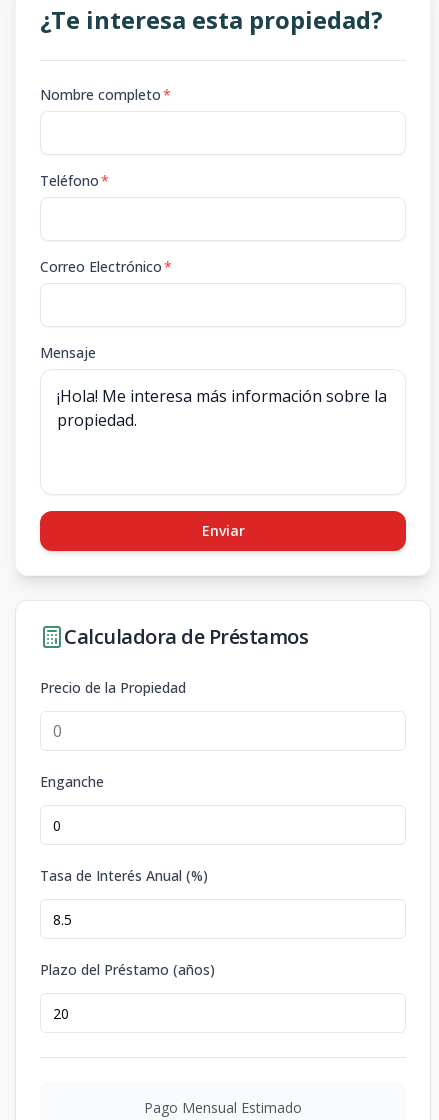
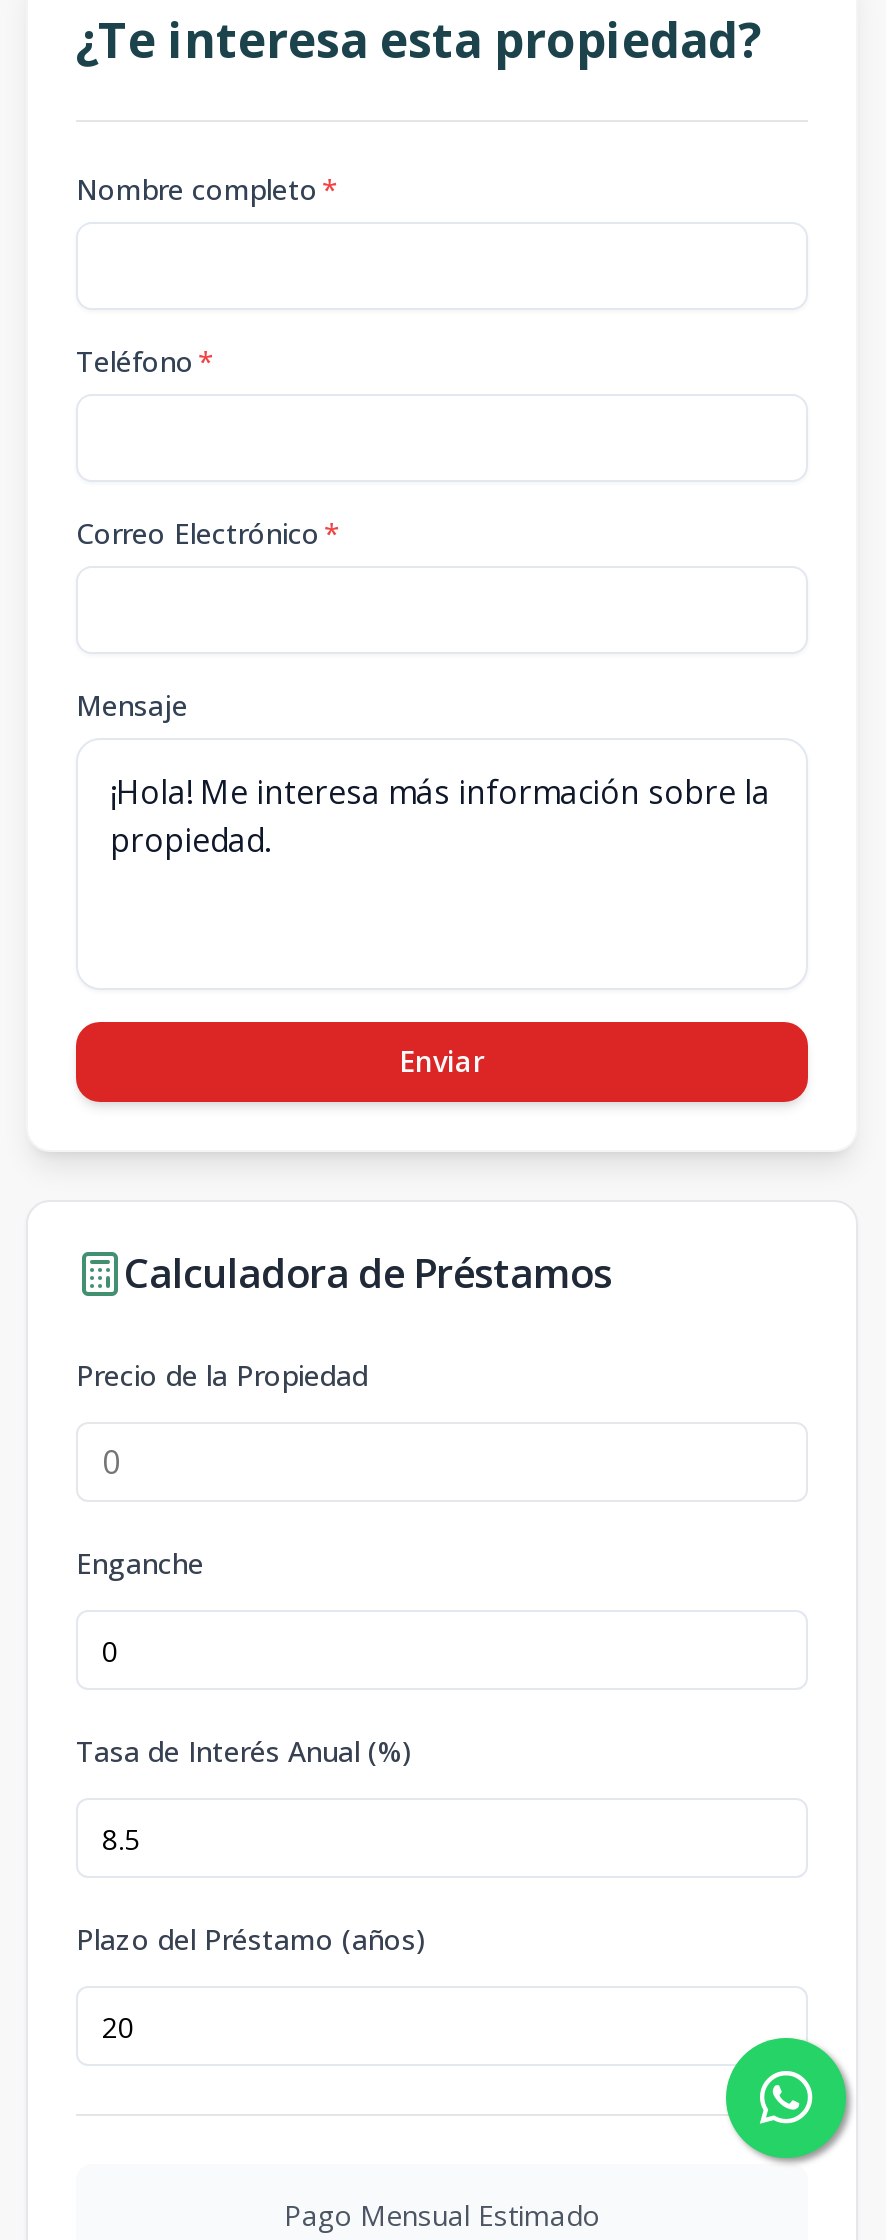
none -> [724,2036,852,2164] [image]

